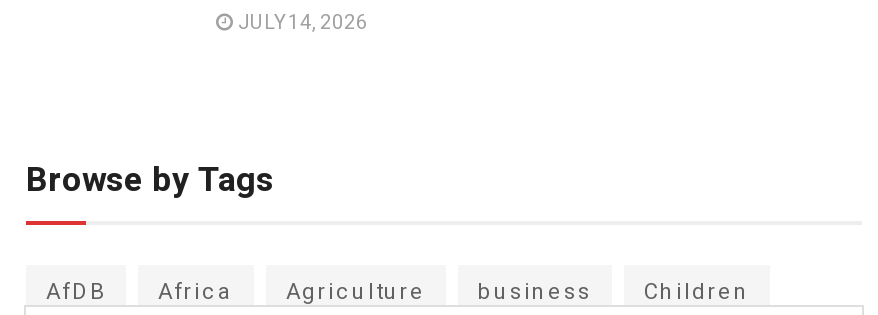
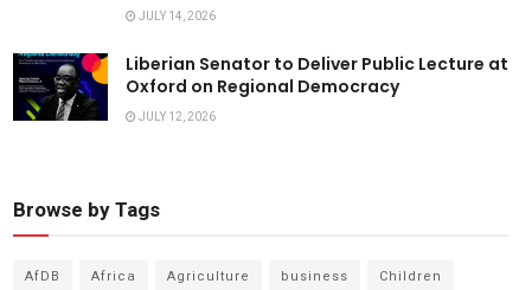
none -> [12,51,508,125] [image] | Liberian Senator to Deliver Public Lecture at | Oxford on Regional Democracy | JULY 12, 2026

